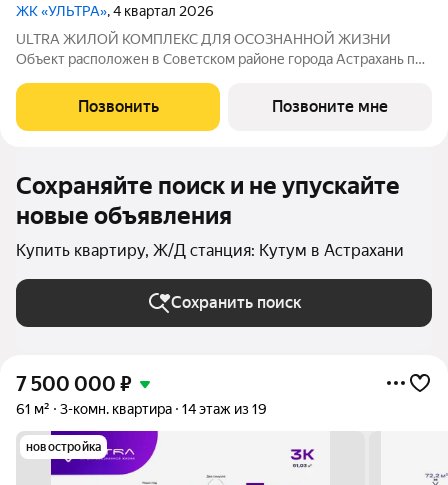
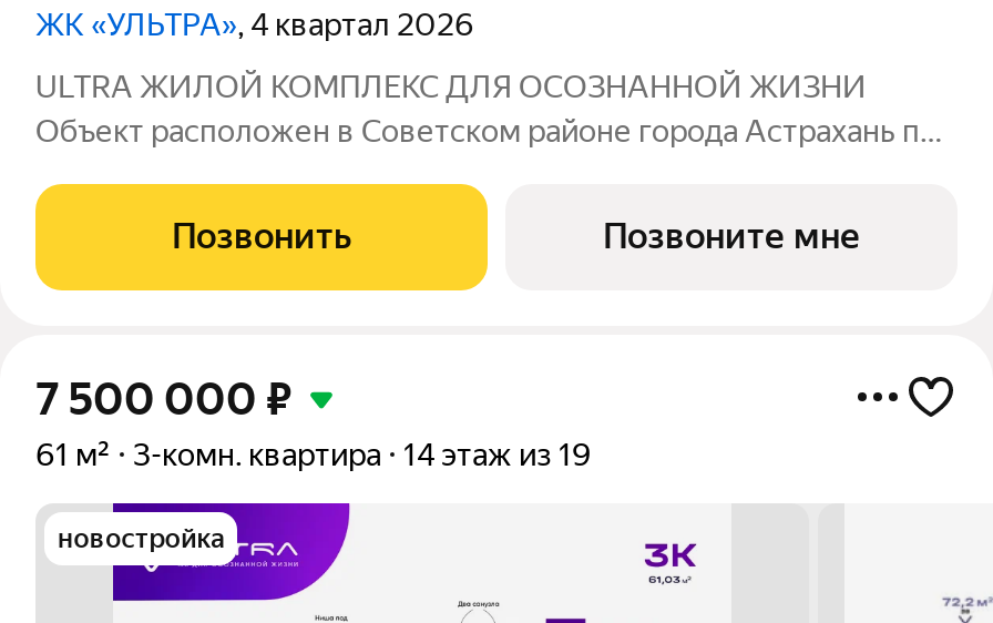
[16,172,404,312] Сохраняйте поиск и не упускайте | новые объявления | Купить квартиру, Ж/Д станция: Кутум в Астрахани | Сохранить поиск -> none

